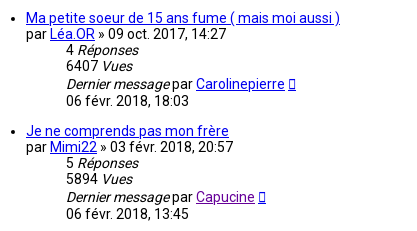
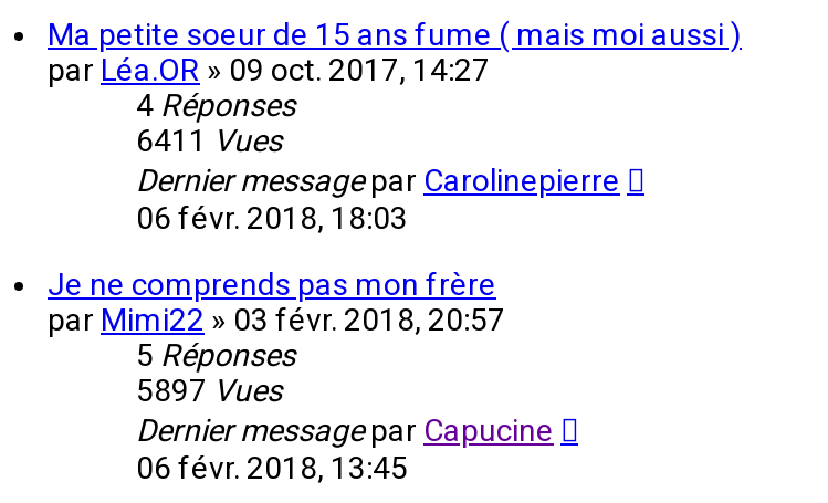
[66,58,132,74] 6407 Vues -> [136,123,282,158] 6411 Vues
[66,171,132,187] 5894 Vues -> [136,373,282,408] 5897 Vues

